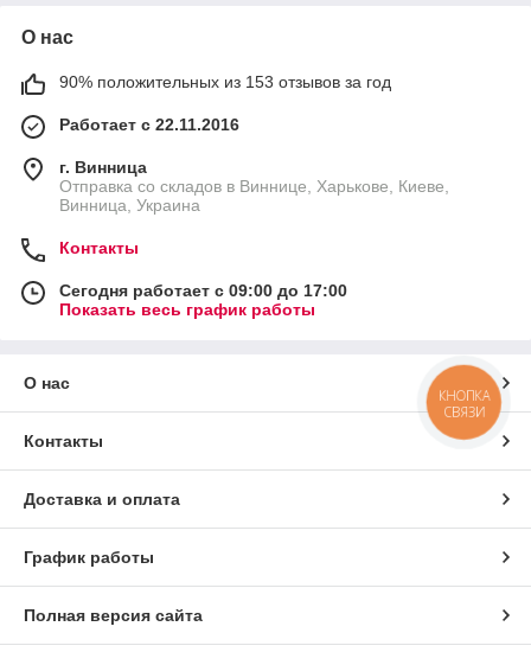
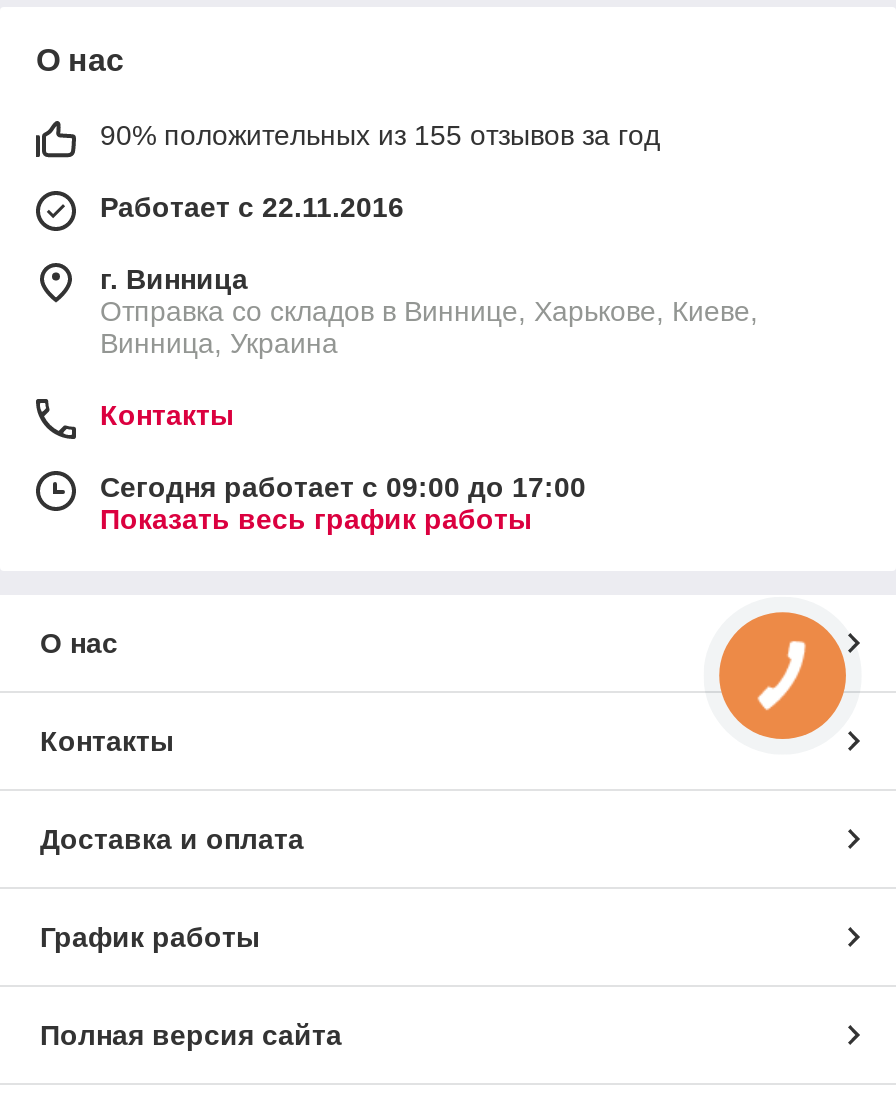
[59,72,391,91] 90% положительных из 153 отзывов за год -> [100,119,660,151] 90% положительных из 155 отзывов за год
[439,387,490,421] КНОПКА | СВЯЗИ -> none

